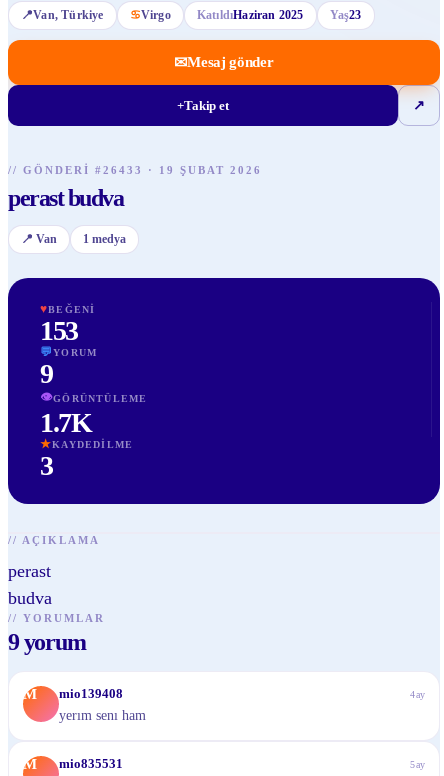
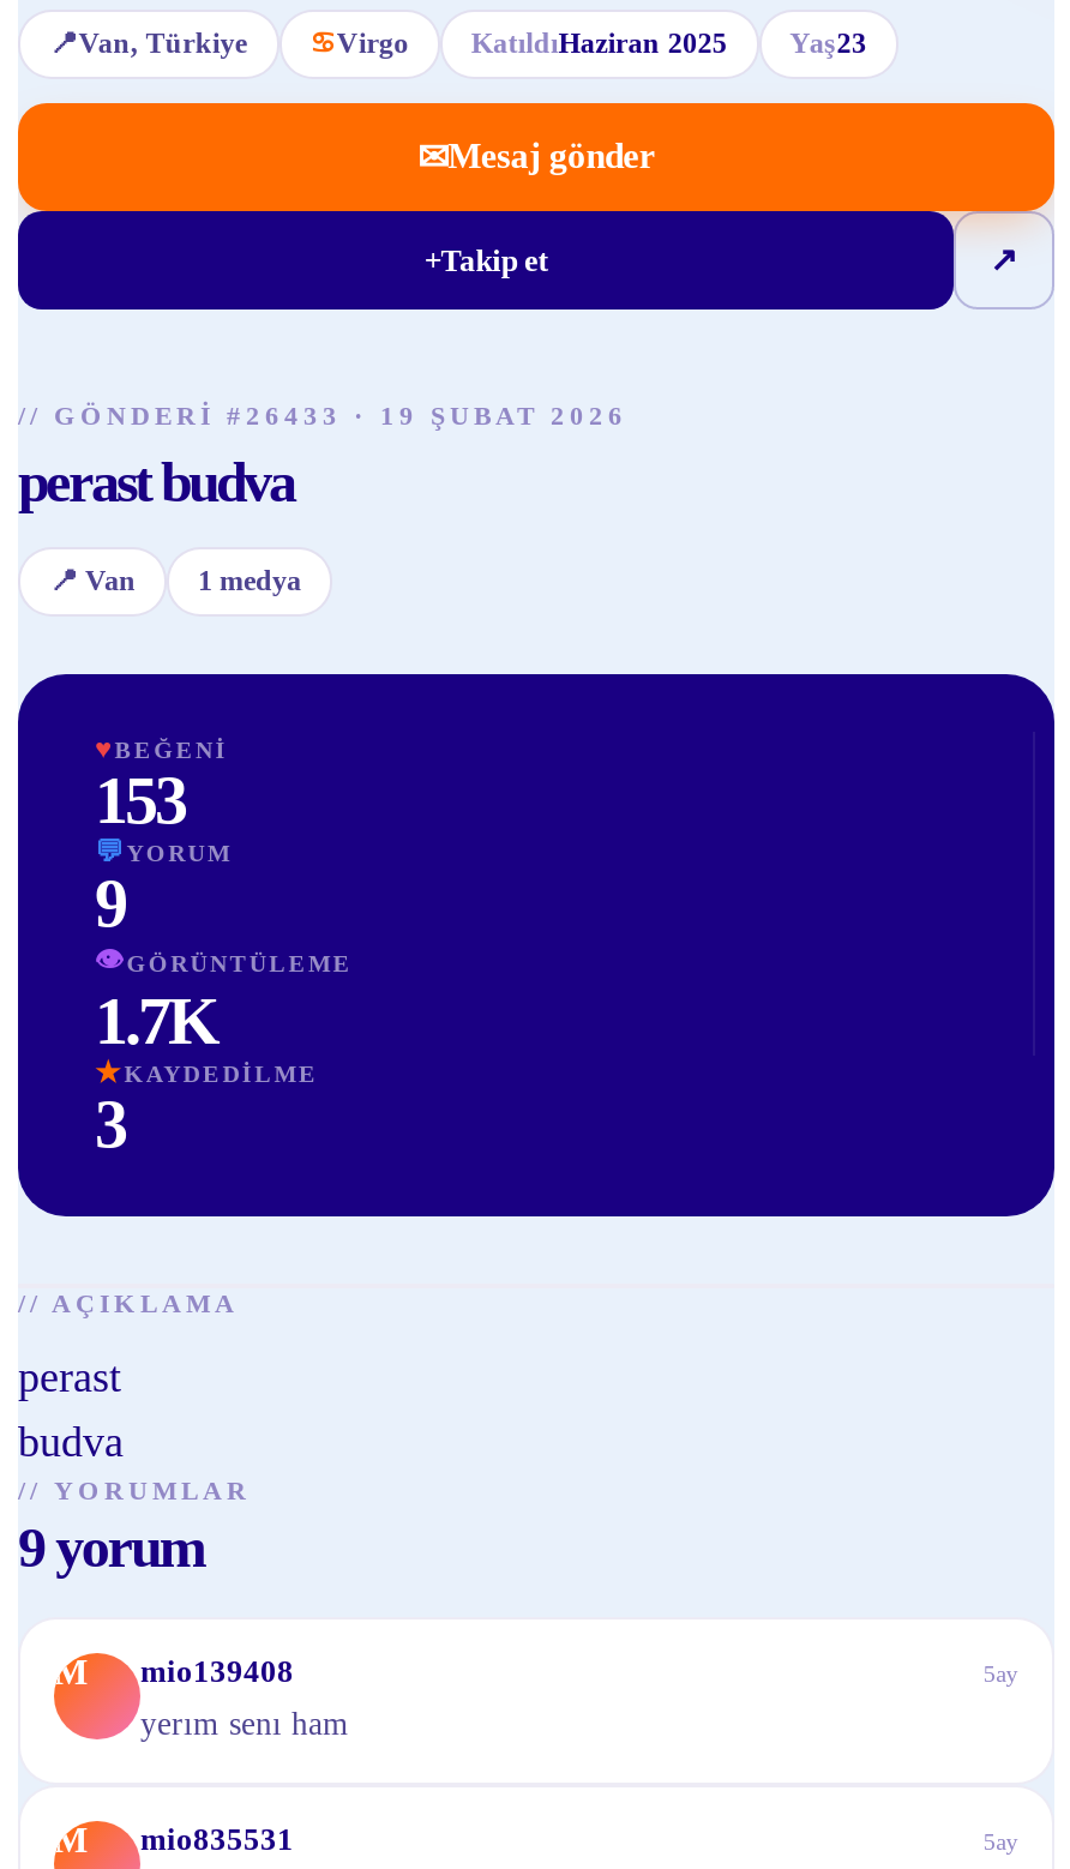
[410,688,425,699] 4ay -> [983,1659,1018,1685] 5ay

